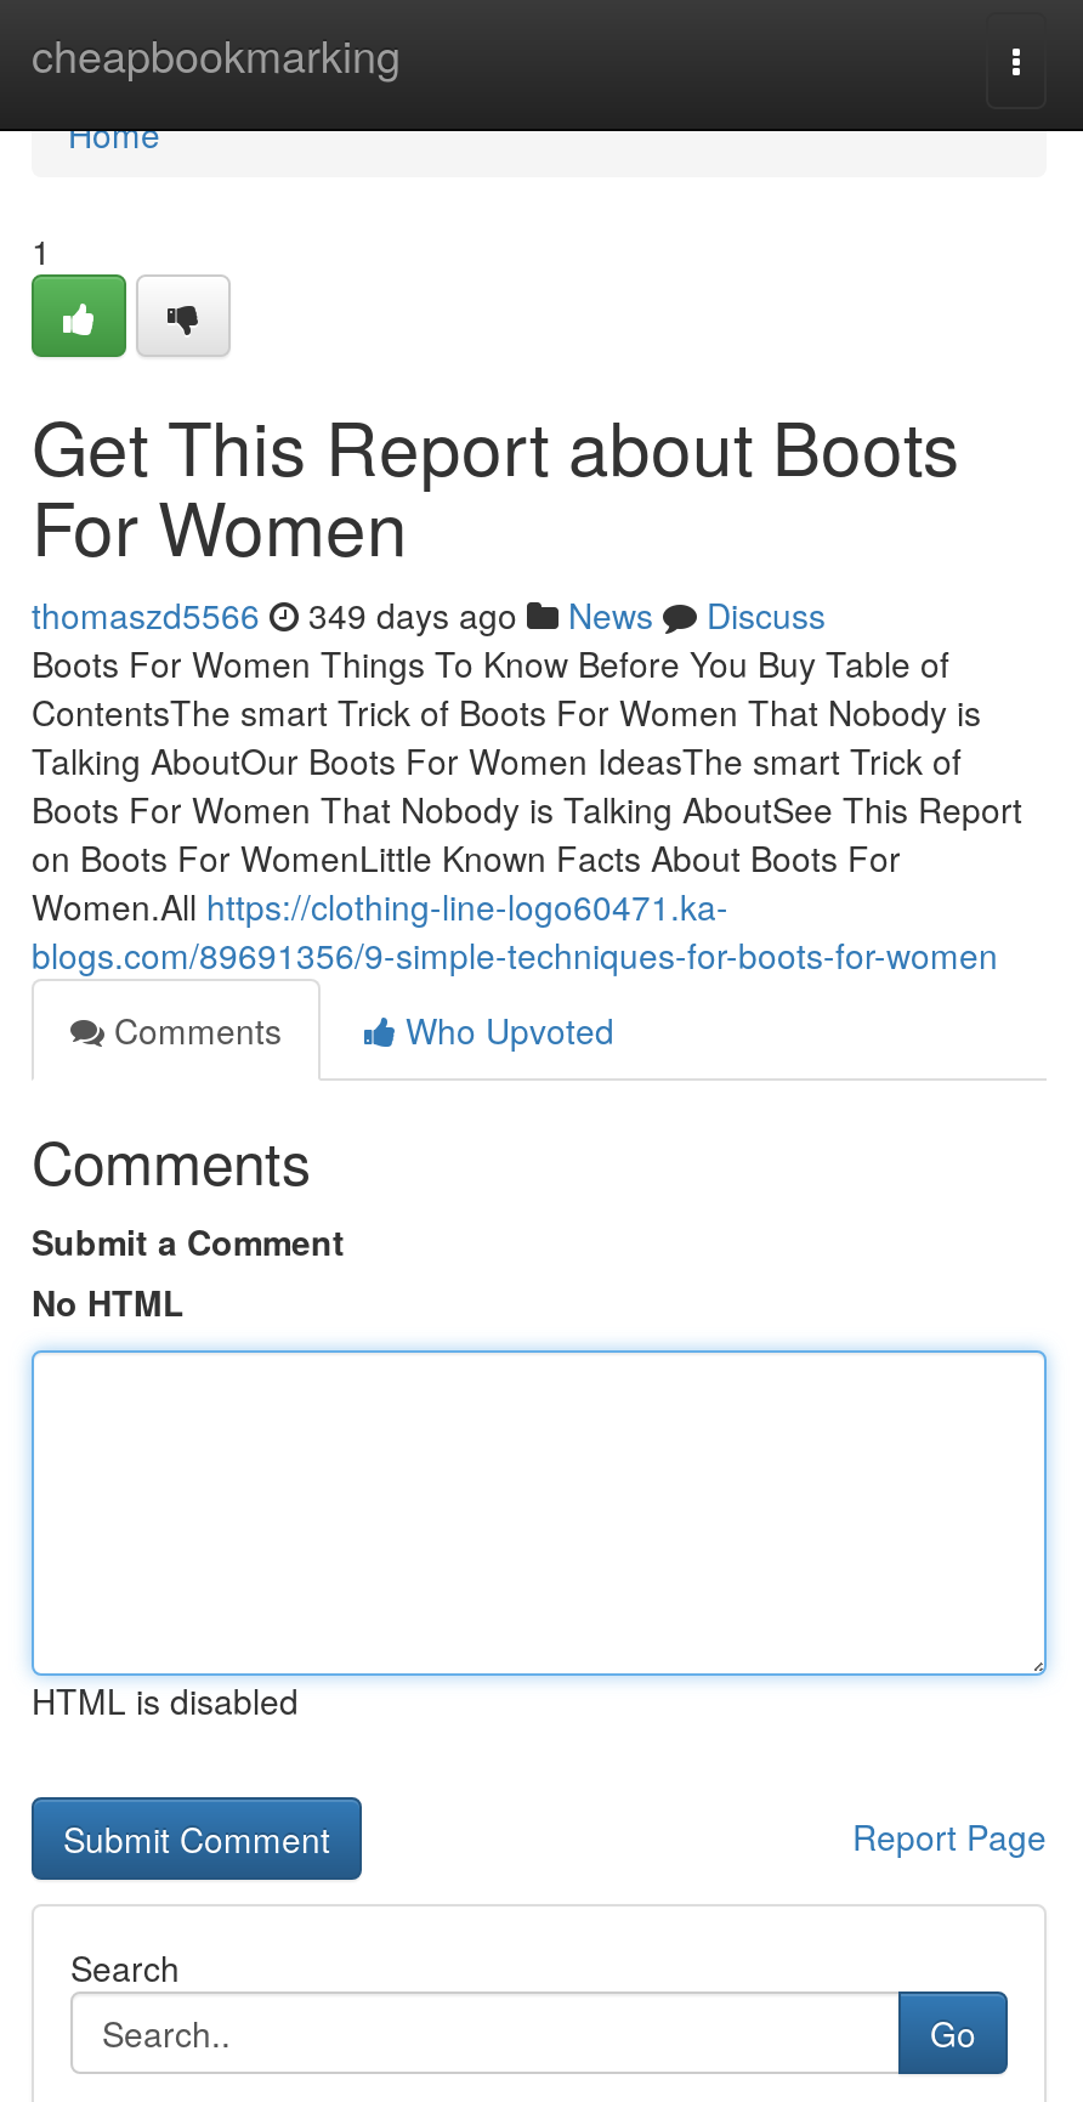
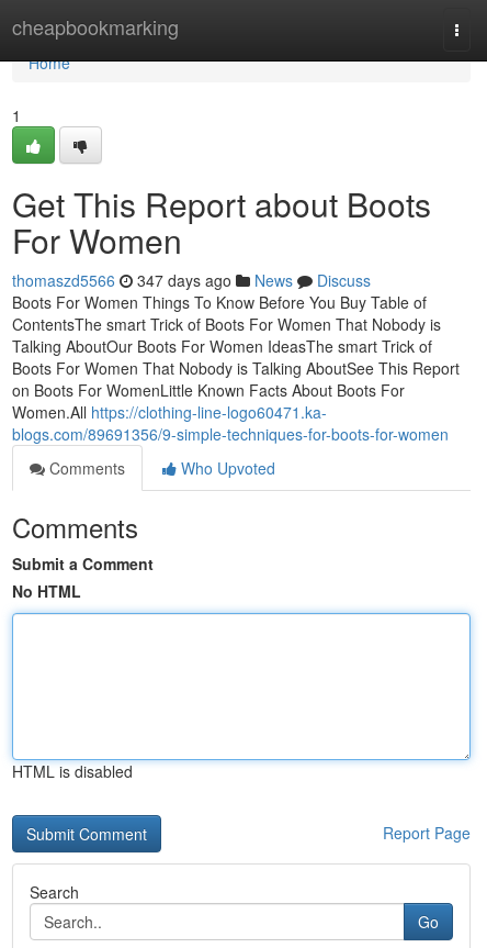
[32,590,826,639] thomaszd5566 349 days ago News Discuss -> [12,269,371,291] thomaszd5566 347 days ago News Discuss

